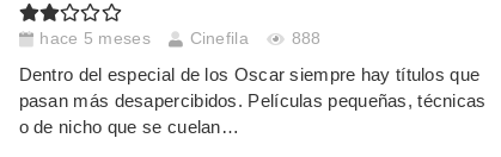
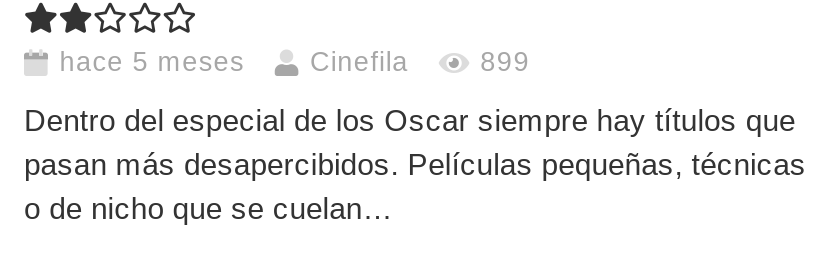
[291,30,321,48] 888 -> [480,47,530,77] 899

